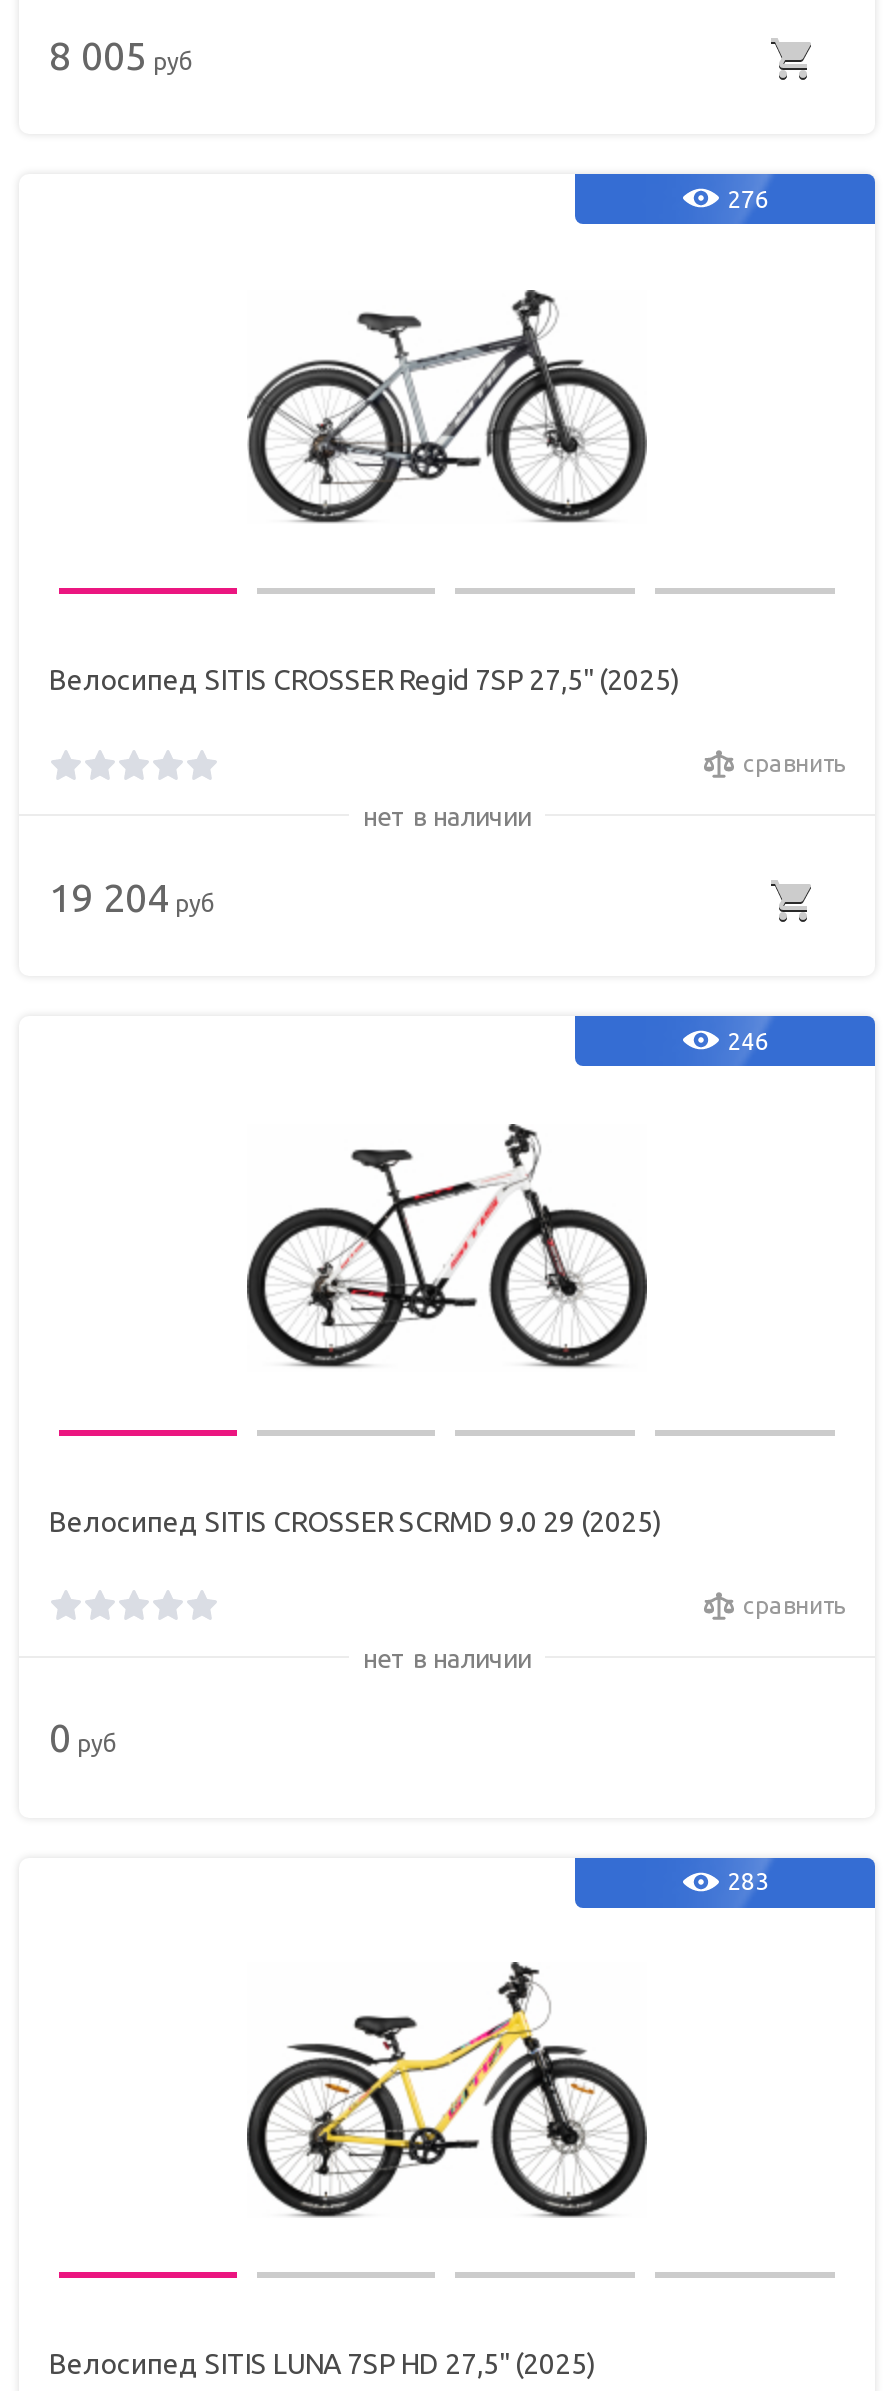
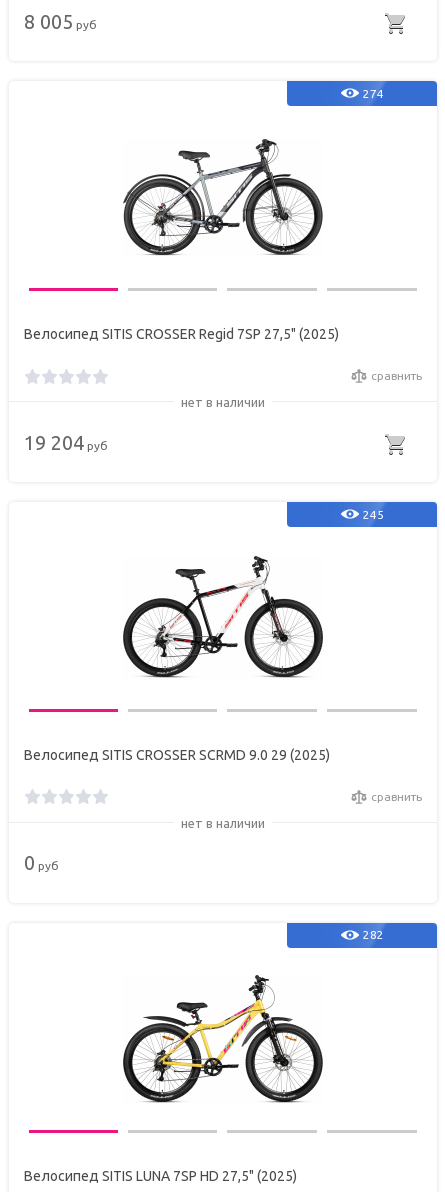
[721,186,769,212] 276 -> [360,87,384,100] 274
[721,1027,769,1053] 246 -> [360,507,384,520] 245
[721,1868,769,1894] 283 -> [360,928,384,941] 282

